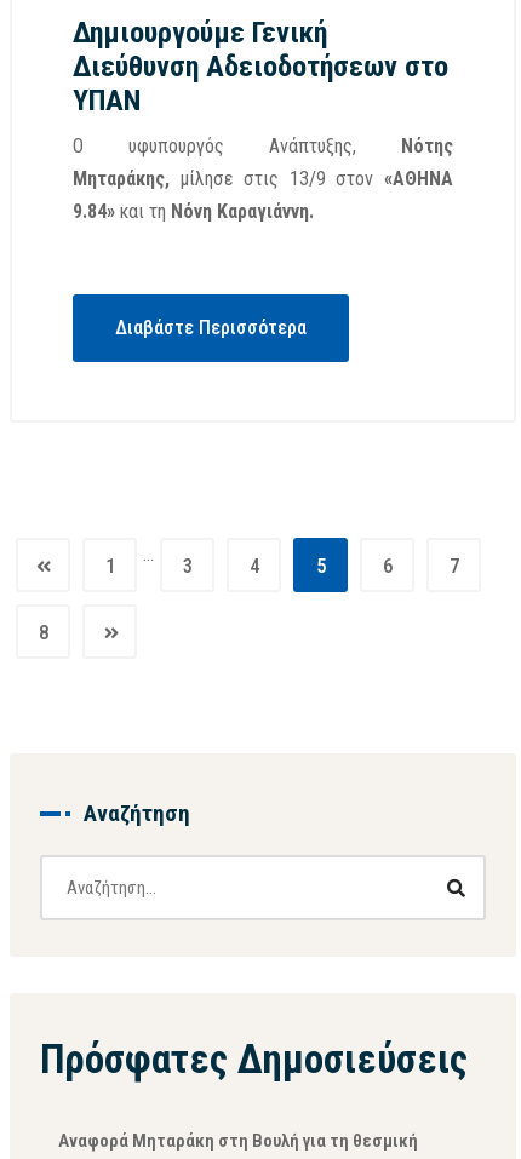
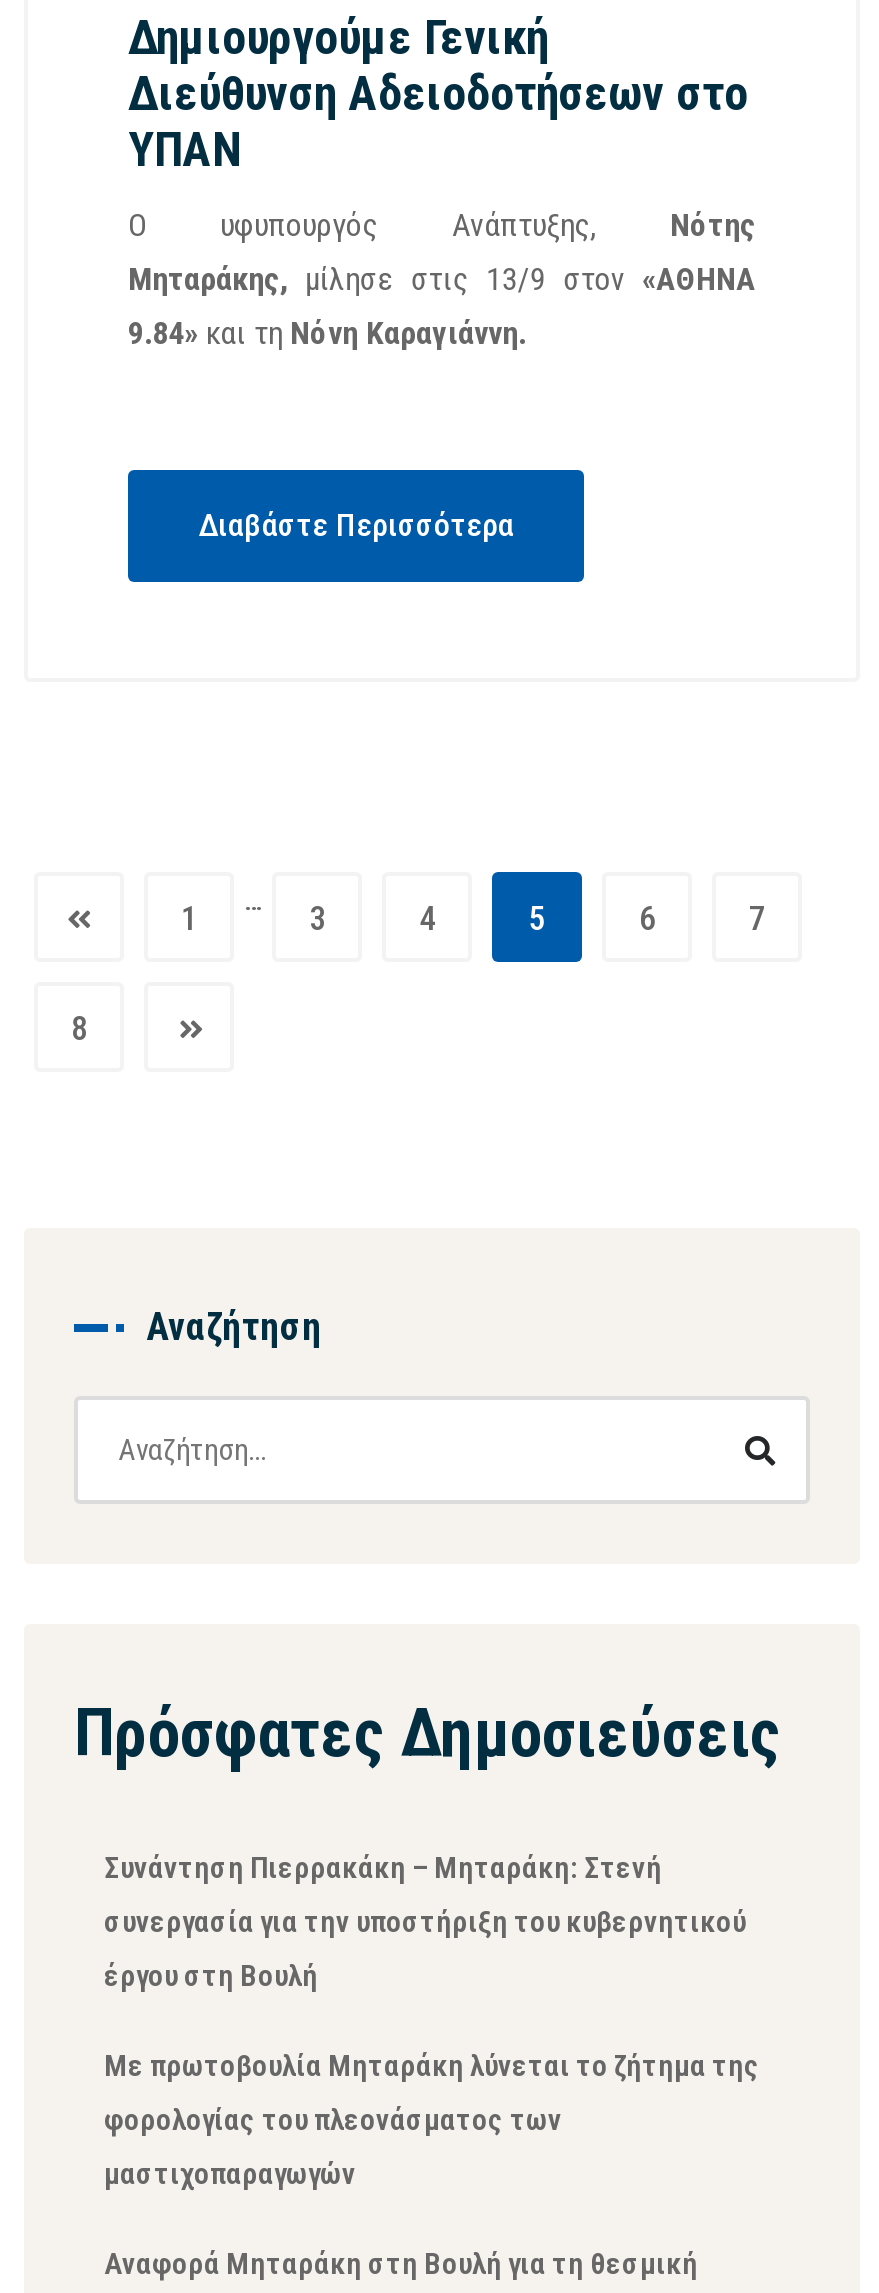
none -> [104,1850,760,2192] Συνάντηση Πιερρακάκη – Μηταράκη: Στενή | συνεργασία για την υποστήριξη του κυβερνητικού | έργου στη Βουλή | Με πρωτοβουλία Μηταράκη λύνεται το ζήτημα της | φορολογίας του πλεονάσματος των | μαστιχοπαραγωγών

